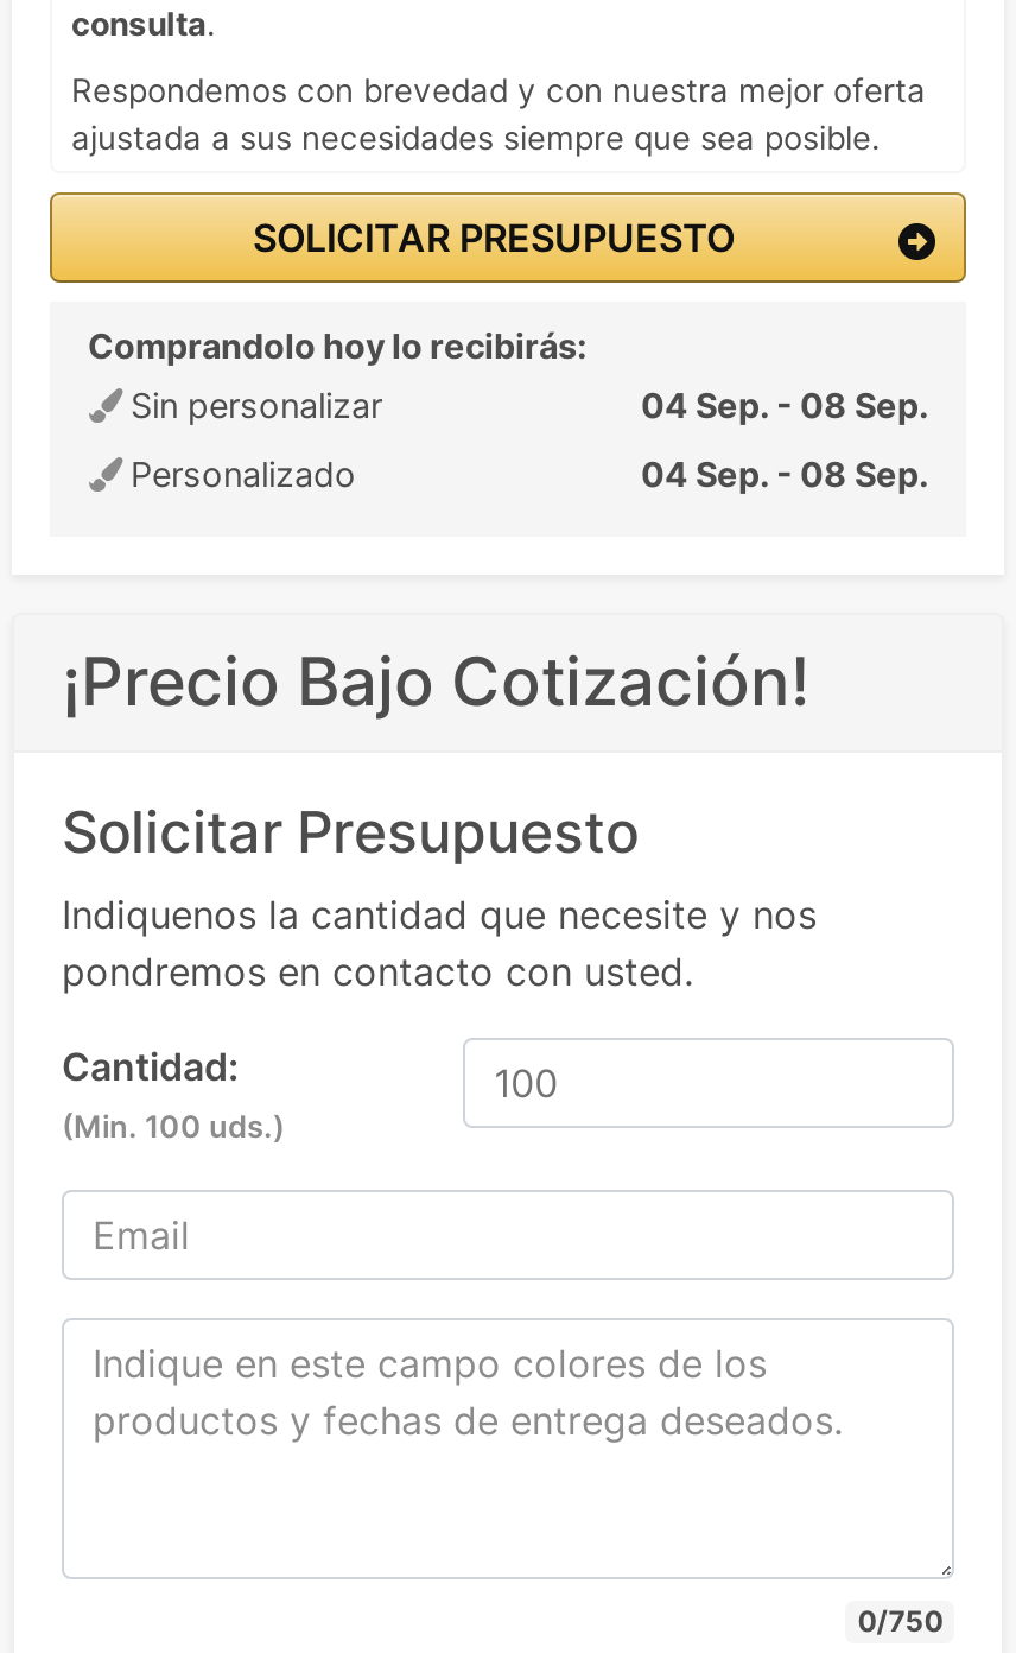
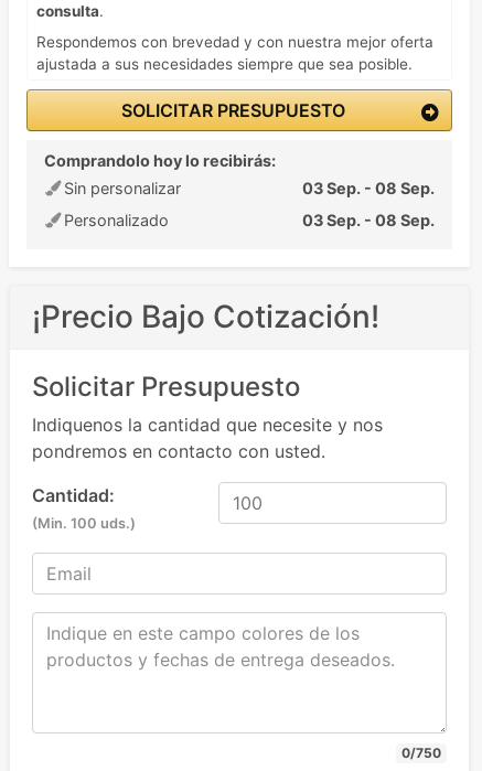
[641,385,928,425] 04 Sep. - 08 Sep. -> [302,179,435,197] 03 Sep. - 08 Sep.
[641,454,928,494] 04 Sep. - 08 Sep. -> [302,211,435,229] 03 Sep. - 08 Sep.

